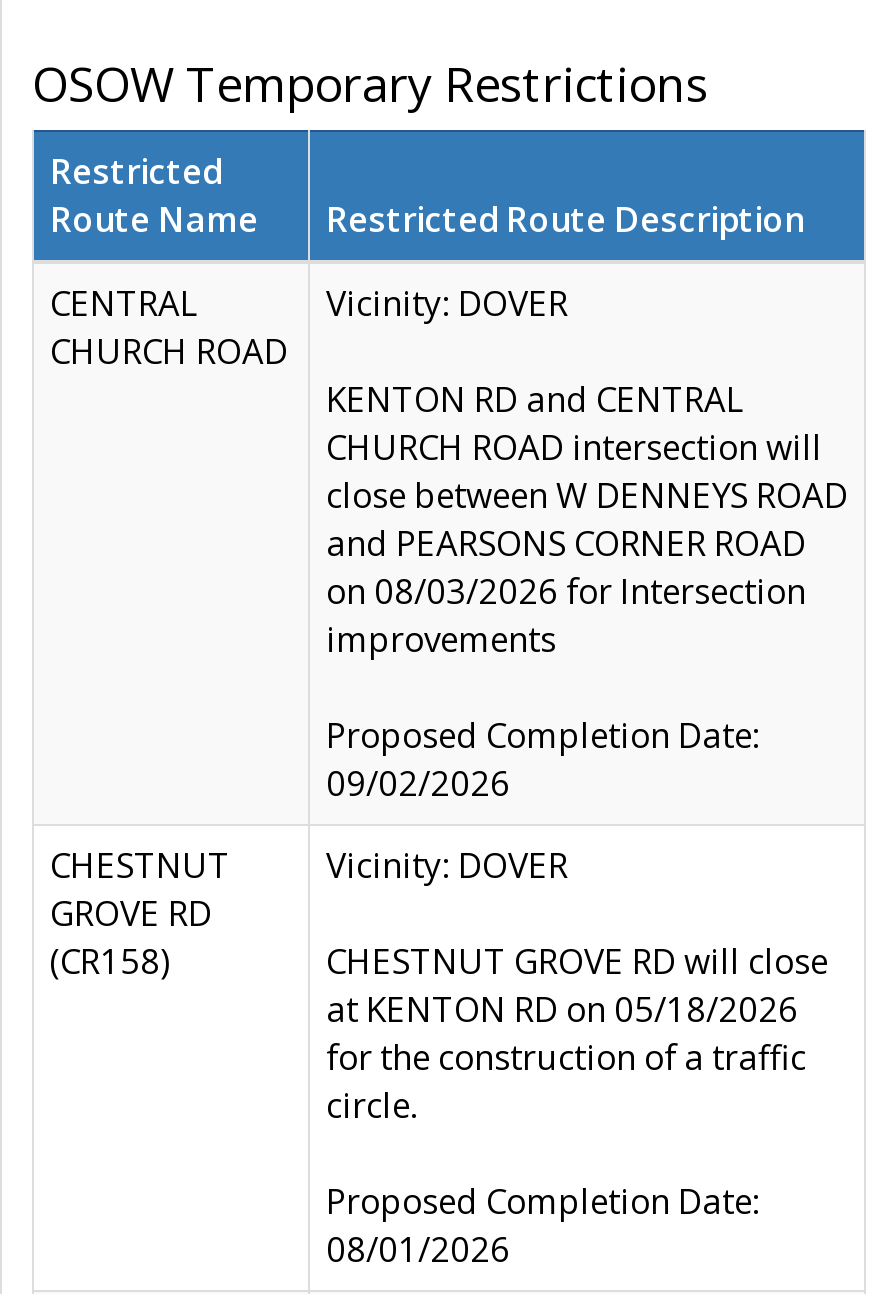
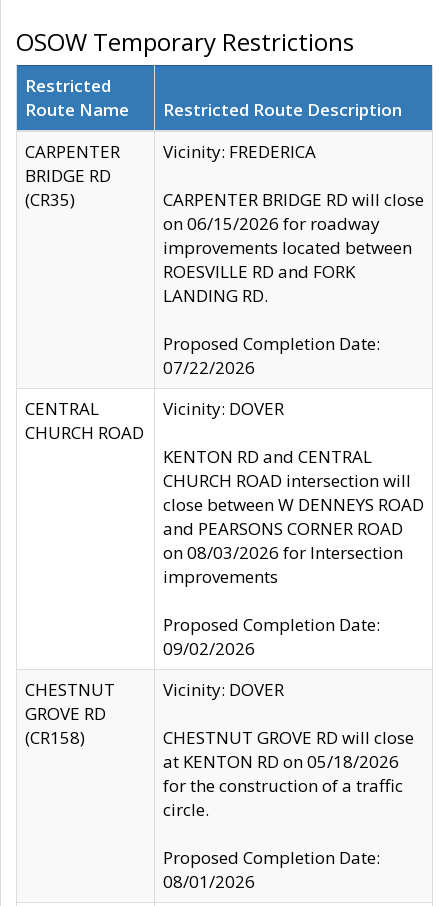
none -> [25,140,120,211] CARPENTER | BRIDGE RD | (CR35)
none -> [163,140,424,379] Vicinity: FREDERICA | CARPENTER BRIDGE RD will close | on 06/15/2026 for roadway | improvements located between | ROESVILLE RD and FORK | LANDING RD. | Proposed Completion Date: | 07/22/2026

